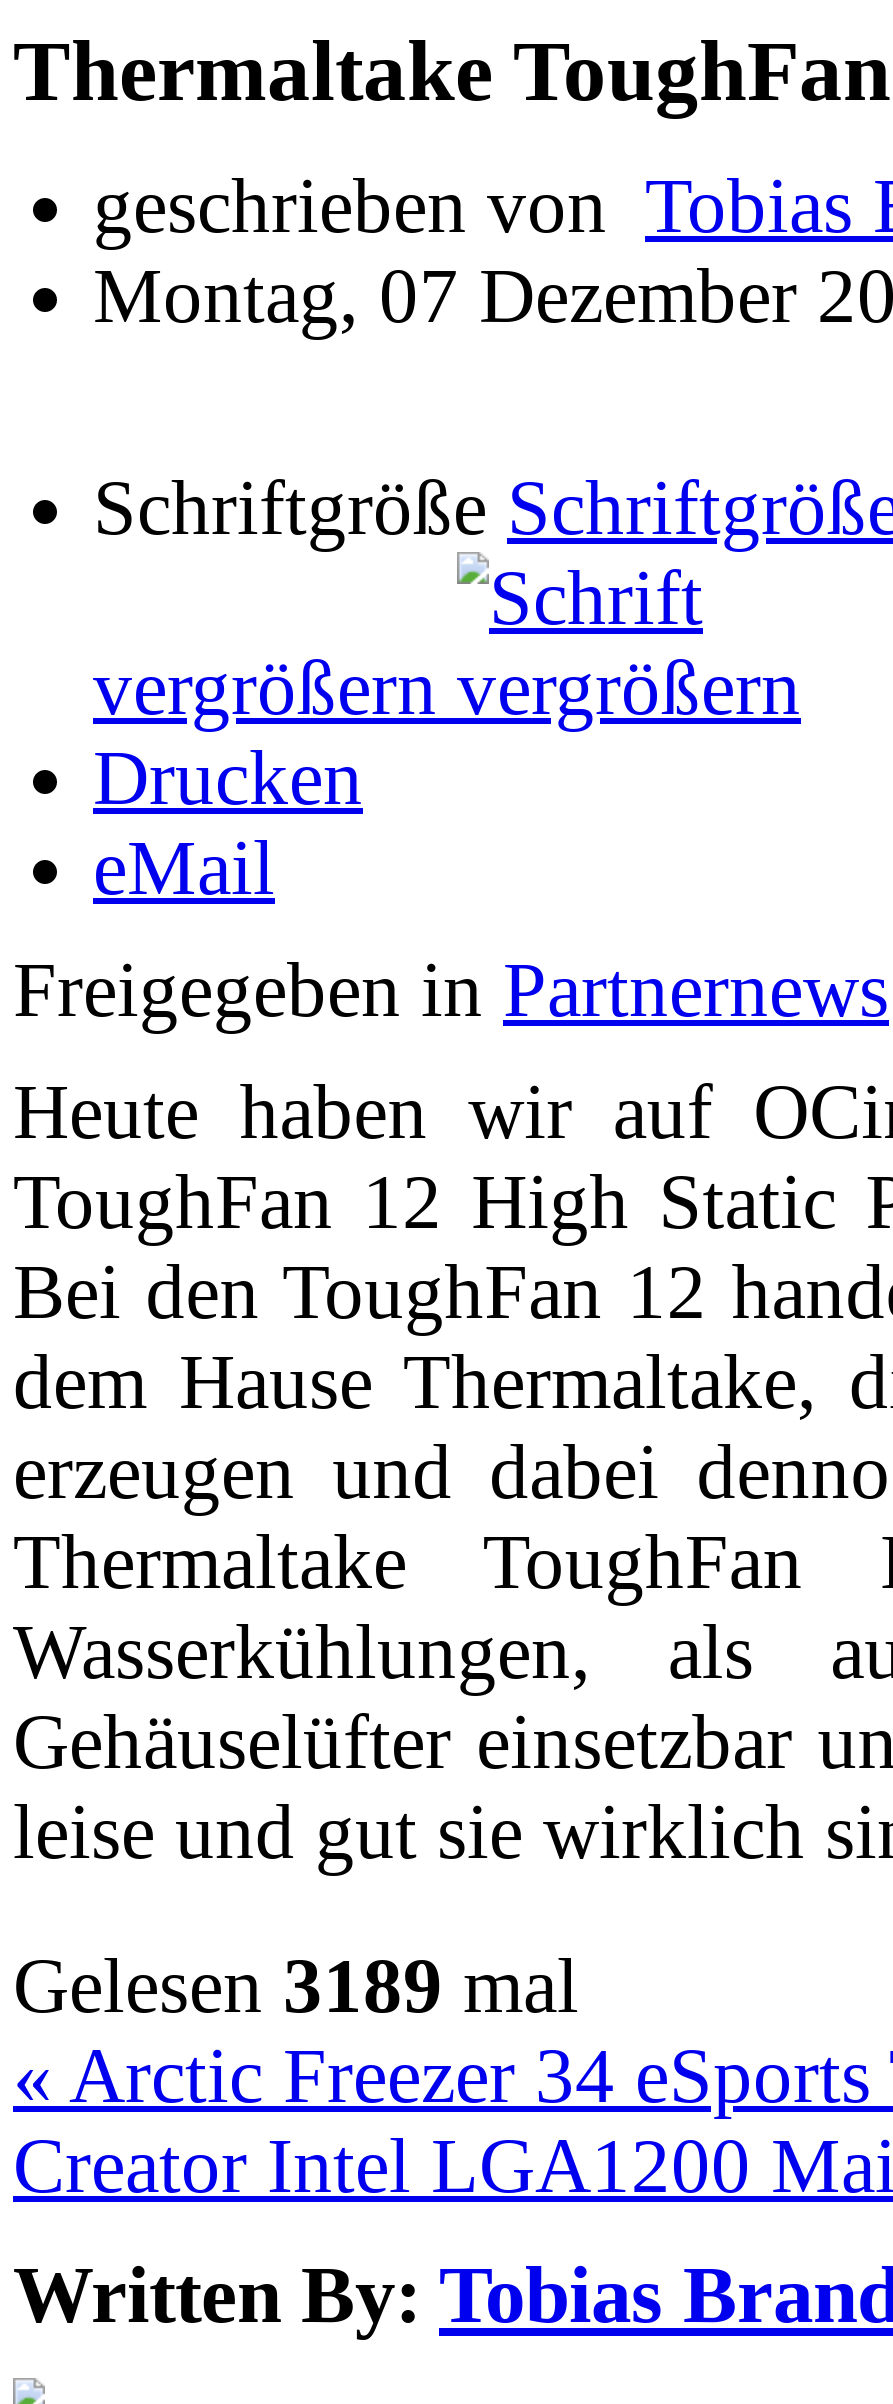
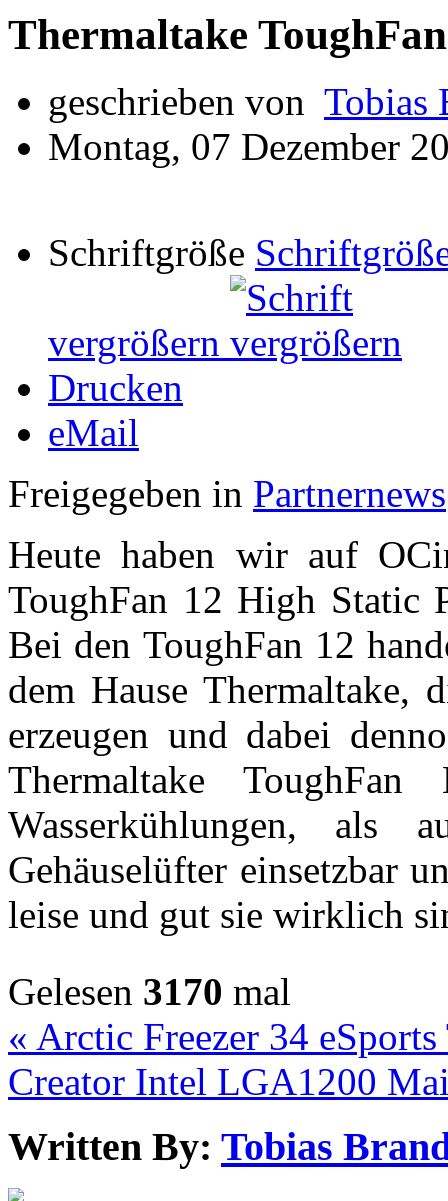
[13,1942,579,2028] Gelesen 3189 mal -> [8,970,291,1013] Gelesen 3170 mal

